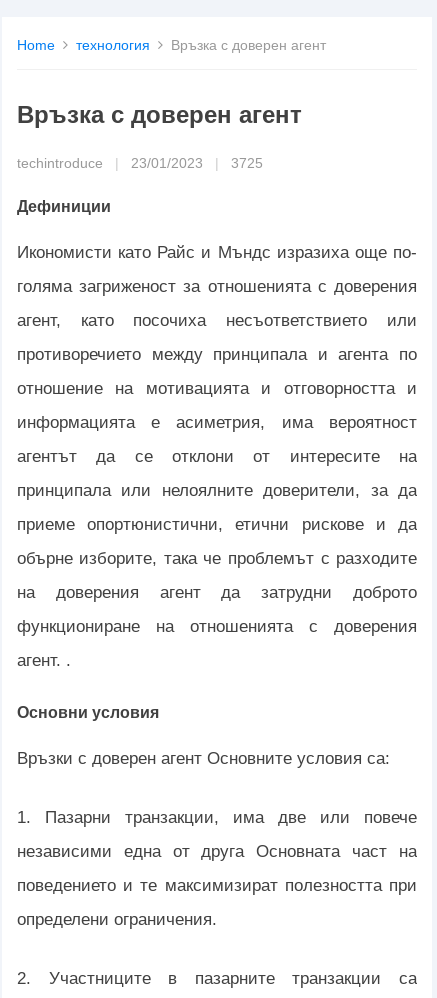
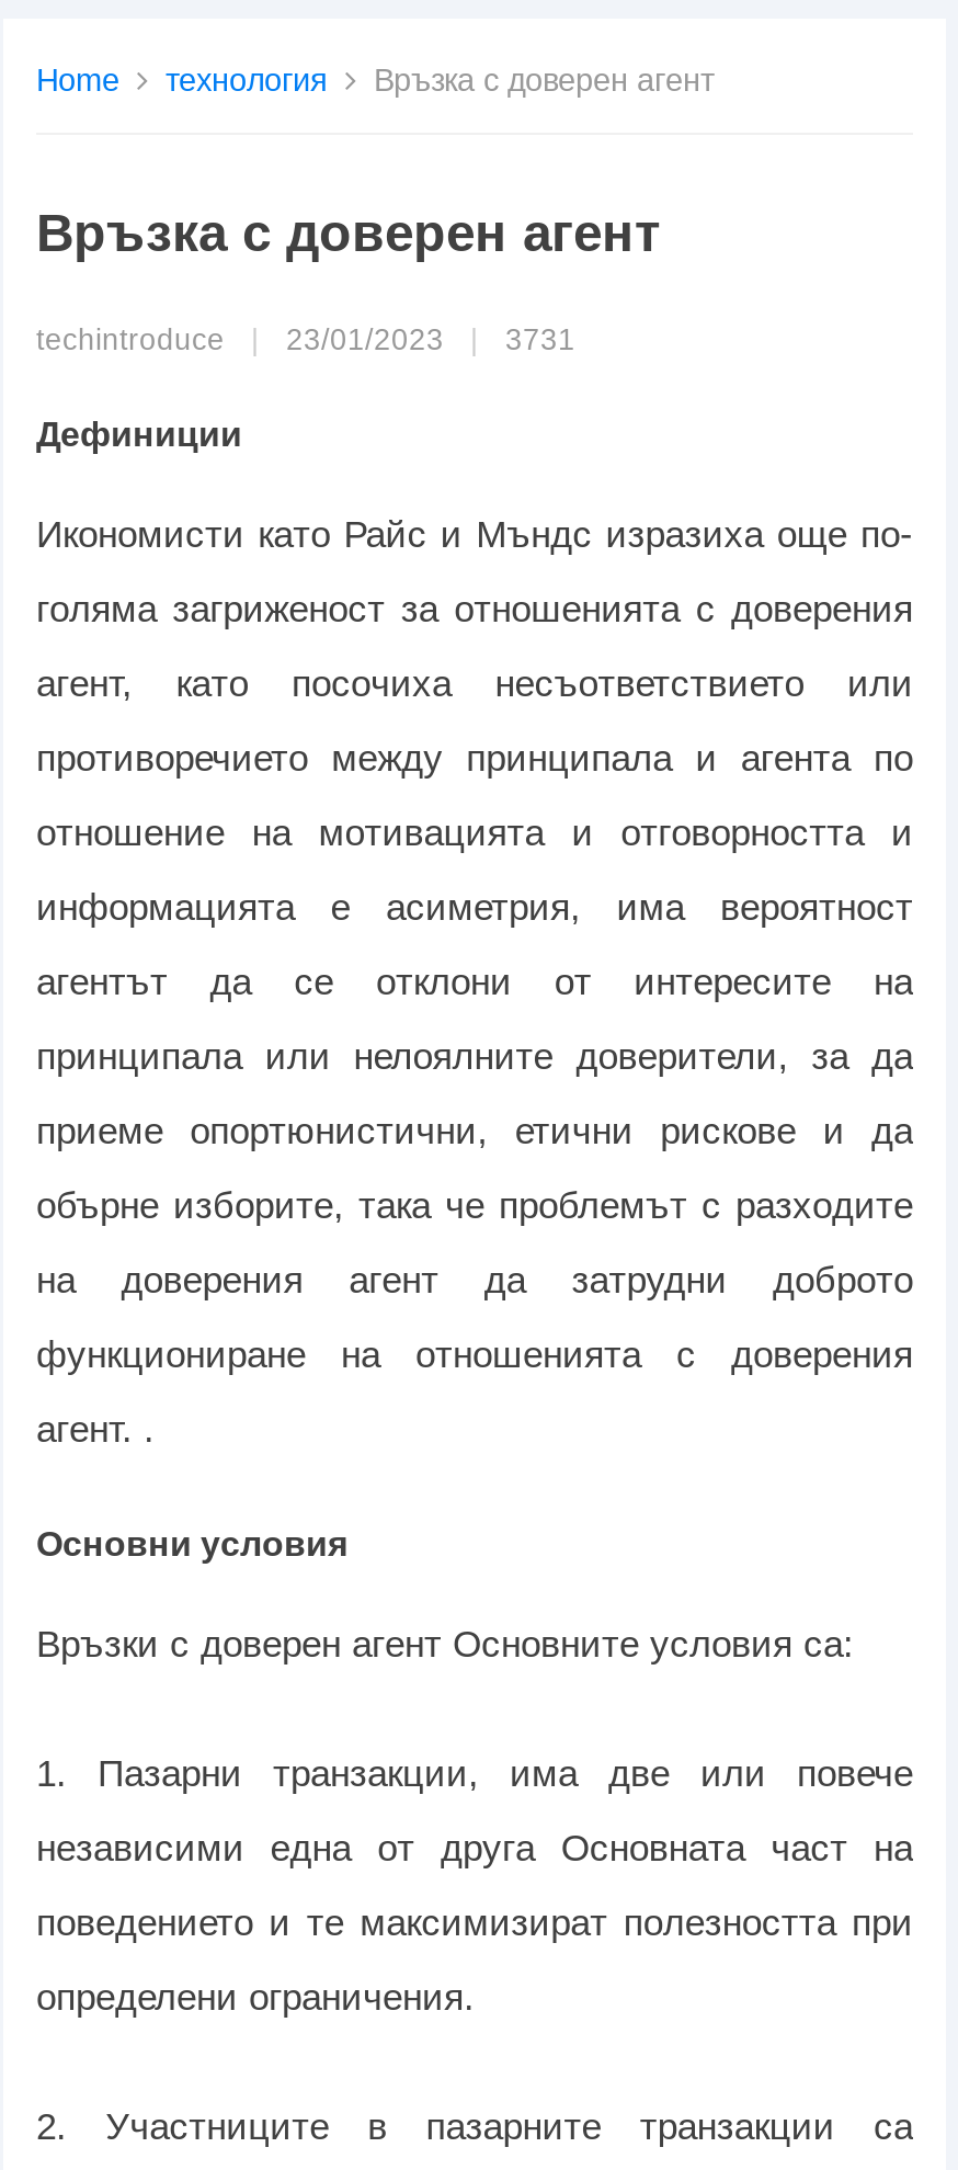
[231,156,263,171] 3725 -> [505,323,575,356] 3731

